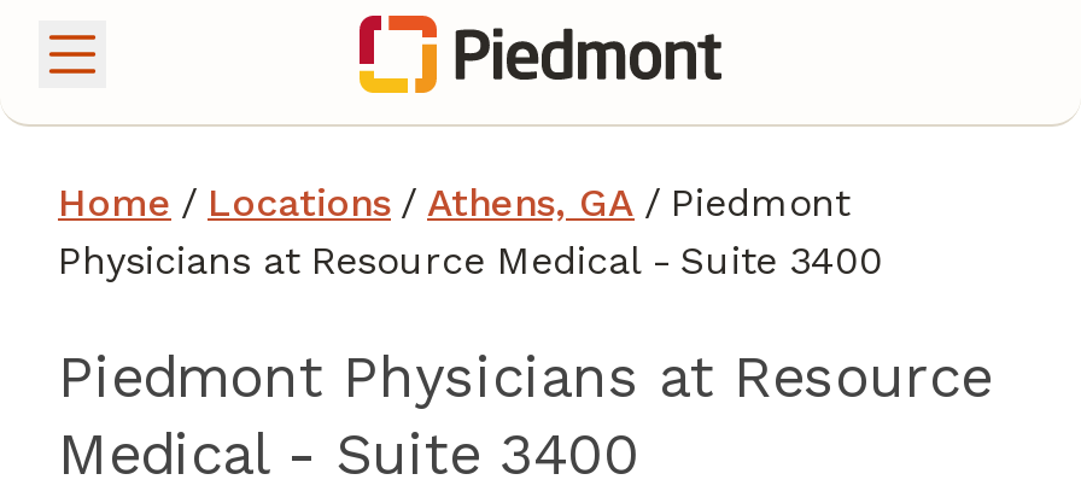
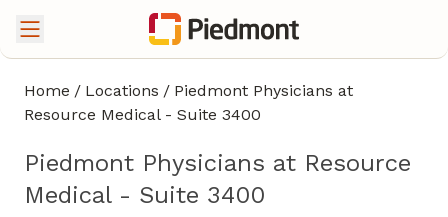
[58,180,883,283] Home / Locations / Athens, GA / Piedmont | Physicians at Resource Medical - Suite 3400 -> [24,81,353,124] Home / Locations / Piedmont Physicians at | Resource Medical - Suite 3400

